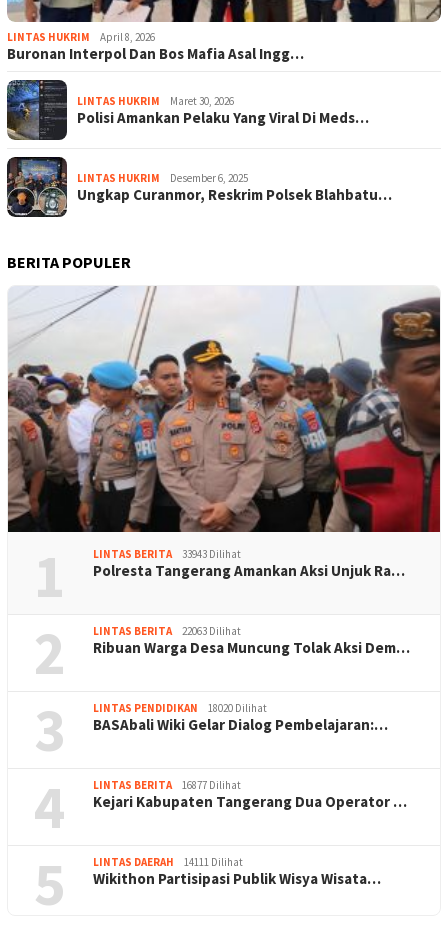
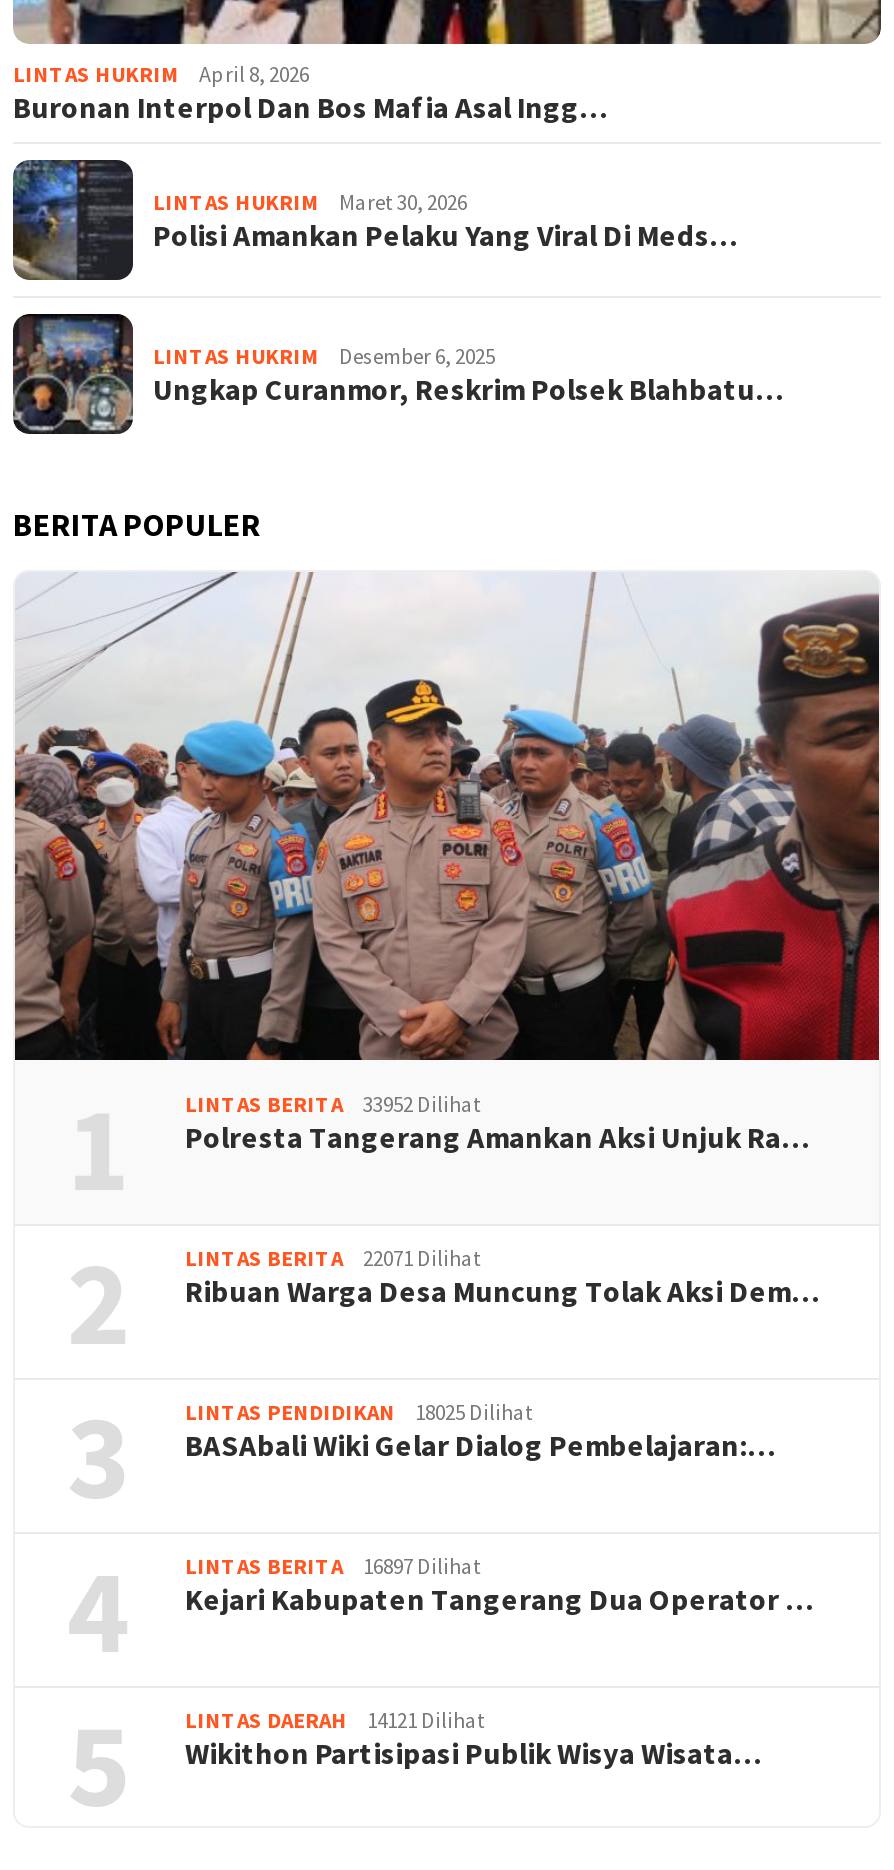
[93,547,241,561] LINTAS BERITA 33943 Dilihat -> [185,1090,481,1118] LINTAS BERITA 33952 Dilihat
[93,624,241,638] LINTAS BERITA 22063 Dilihat -> [185,1244,481,1272] LINTAS BERITA 22071 Dilihat
[93,701,267,715] LINTAS PENDIDIKAN 18020 Dilihat -> [185,1398,533,1426] LINTAS PENDIDIKAN 18025 Dilihat
[93,778,241,792] LINTAS BERITA 16877 Dilihat -> [185,1552,481,1580] LINTAS BERITA 16897 Dilihat
[93,855,243,869] LINTAS DAERAH 14111 Dilihat -> [185,1706,485,1734] LINTAS DAERAH 14121 Dilihat

